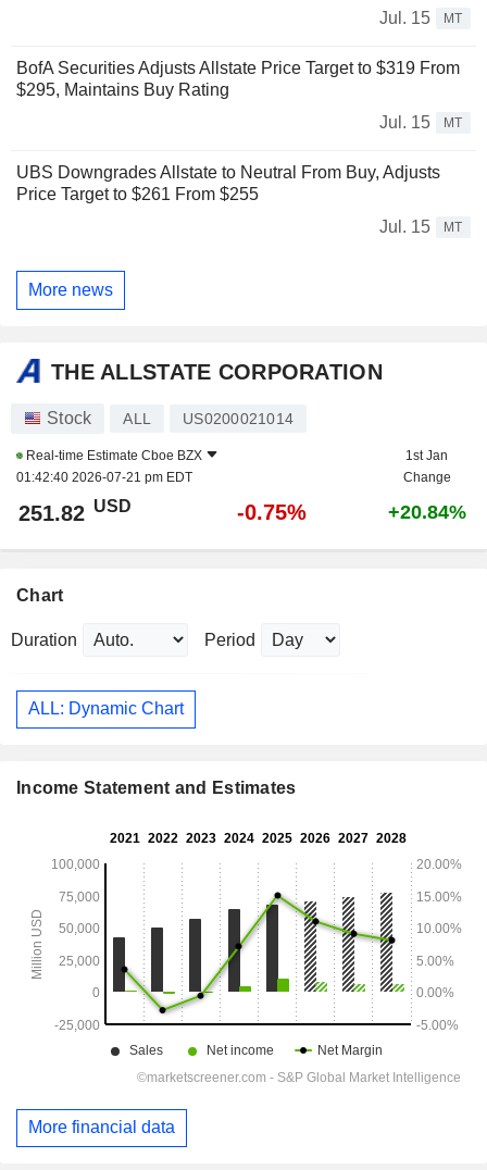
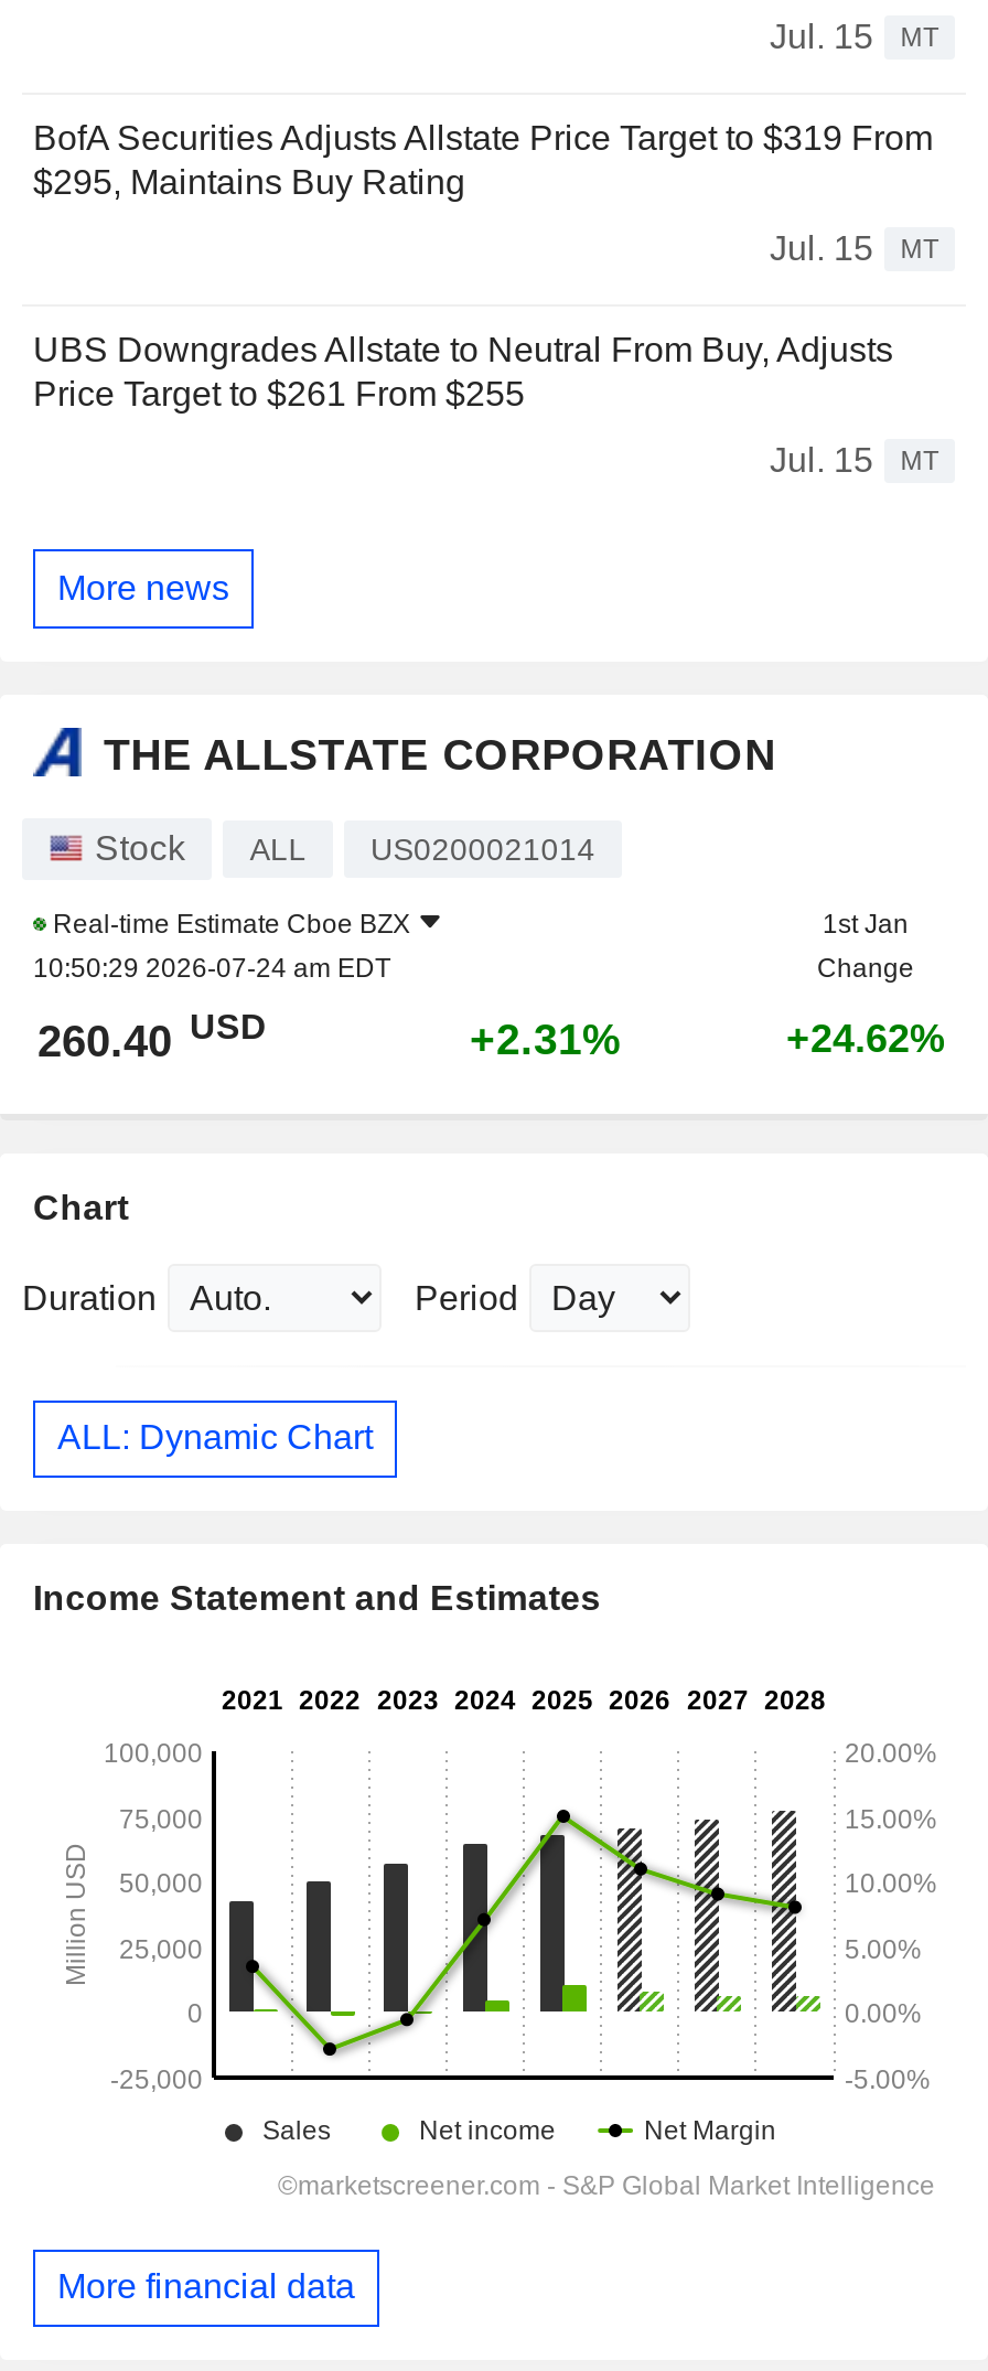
[16,469,192,485] 01:42:40 2026-07-21 pm EDT -> [33,952,390,983] 10:50:29 2026-07-24 am EDT
[18,497,132,525] 251.82 USD -> [37,1008,267,1064] 260.40 USD
[237,500,307,524] -0.75% -> [470,1014,622,1062] +2.31%
[388,501,466,523] +20.84% -> [786,1016,945,1060] +24.62%

